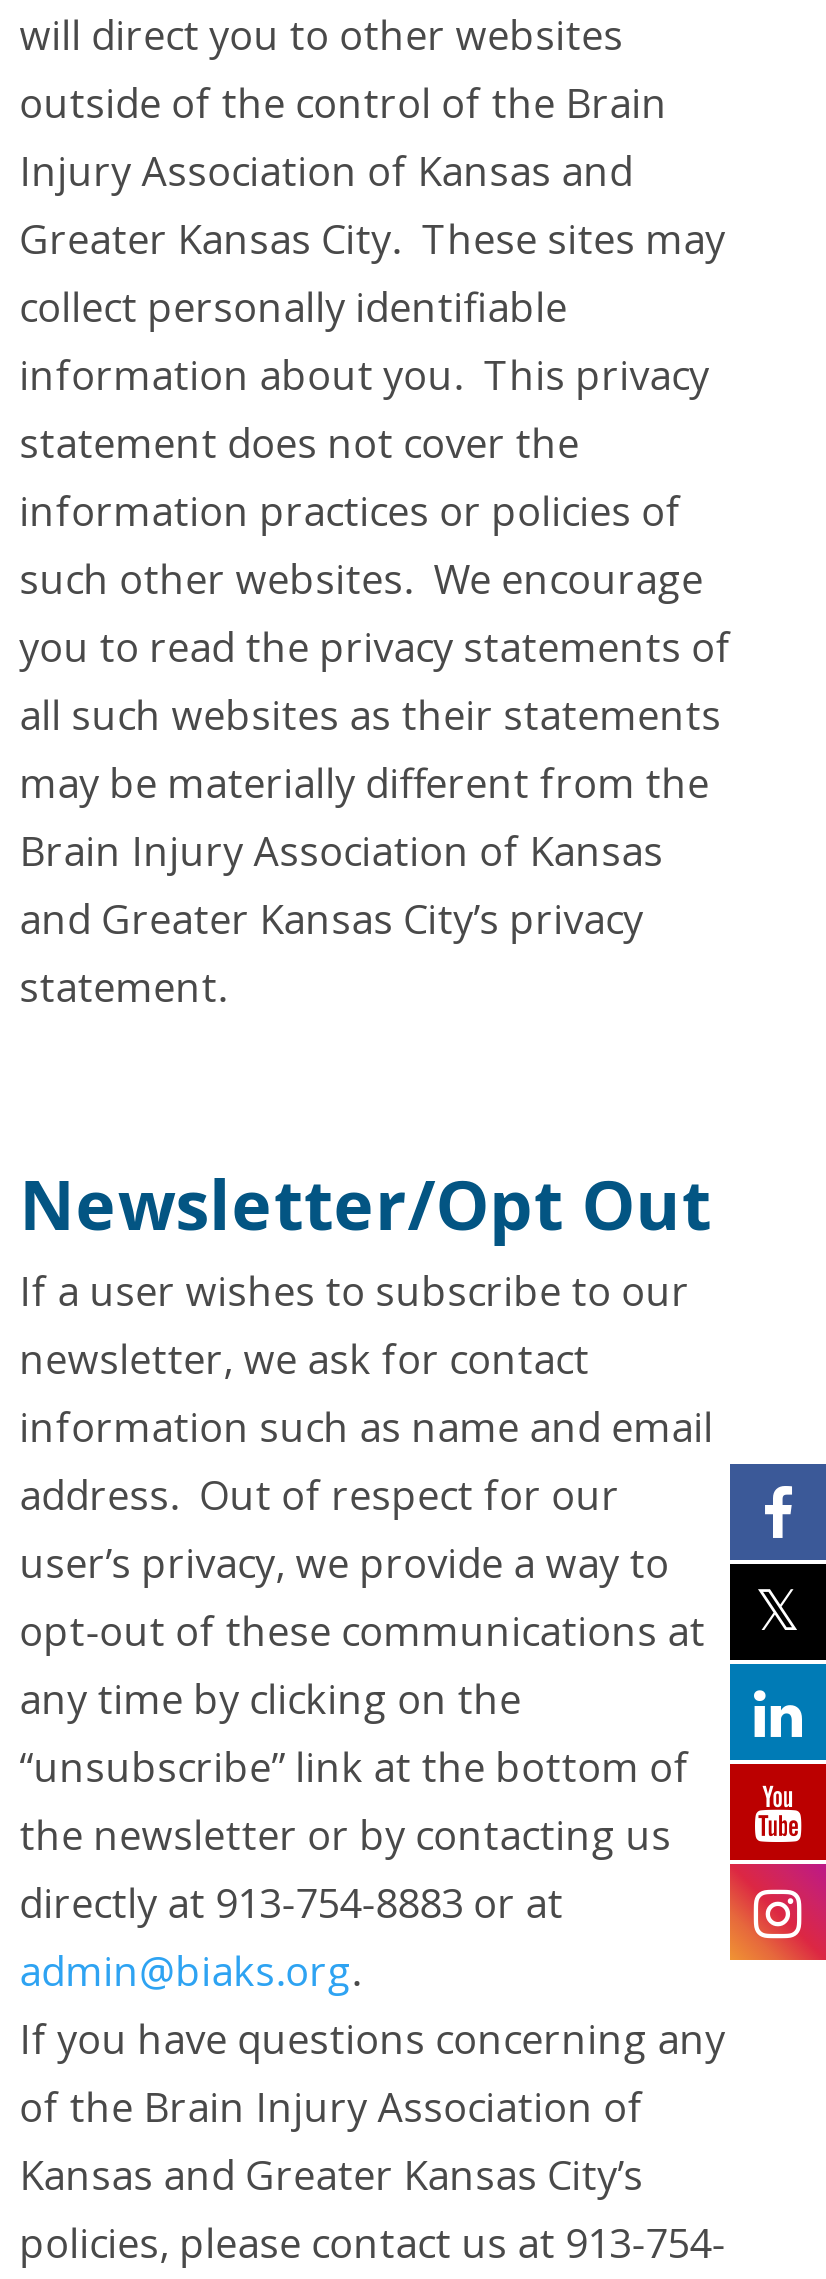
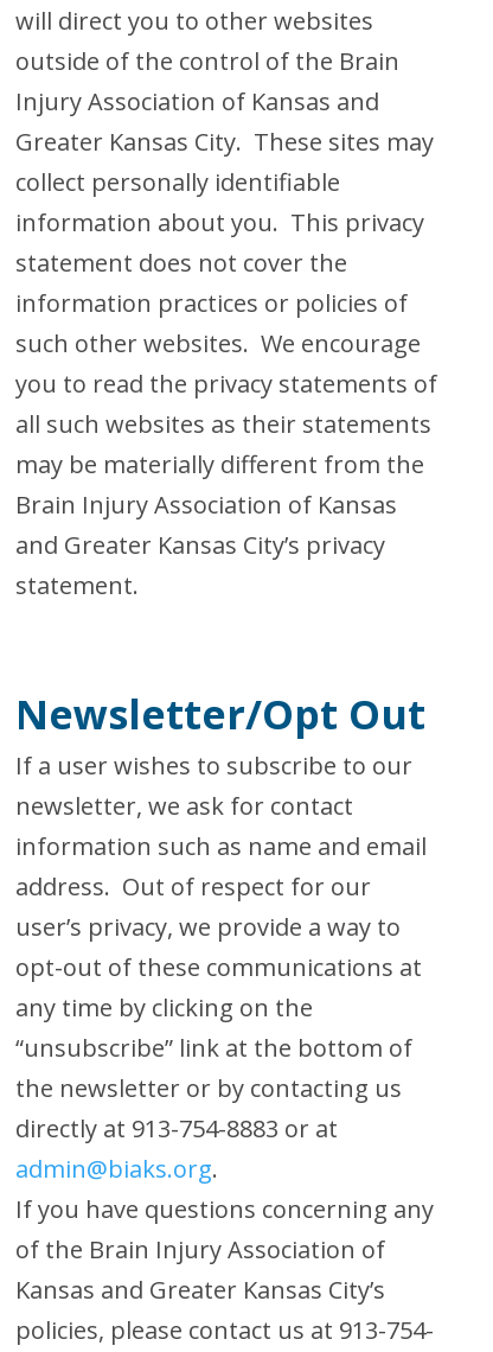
[728,1462,820,1962] [image] -> none

